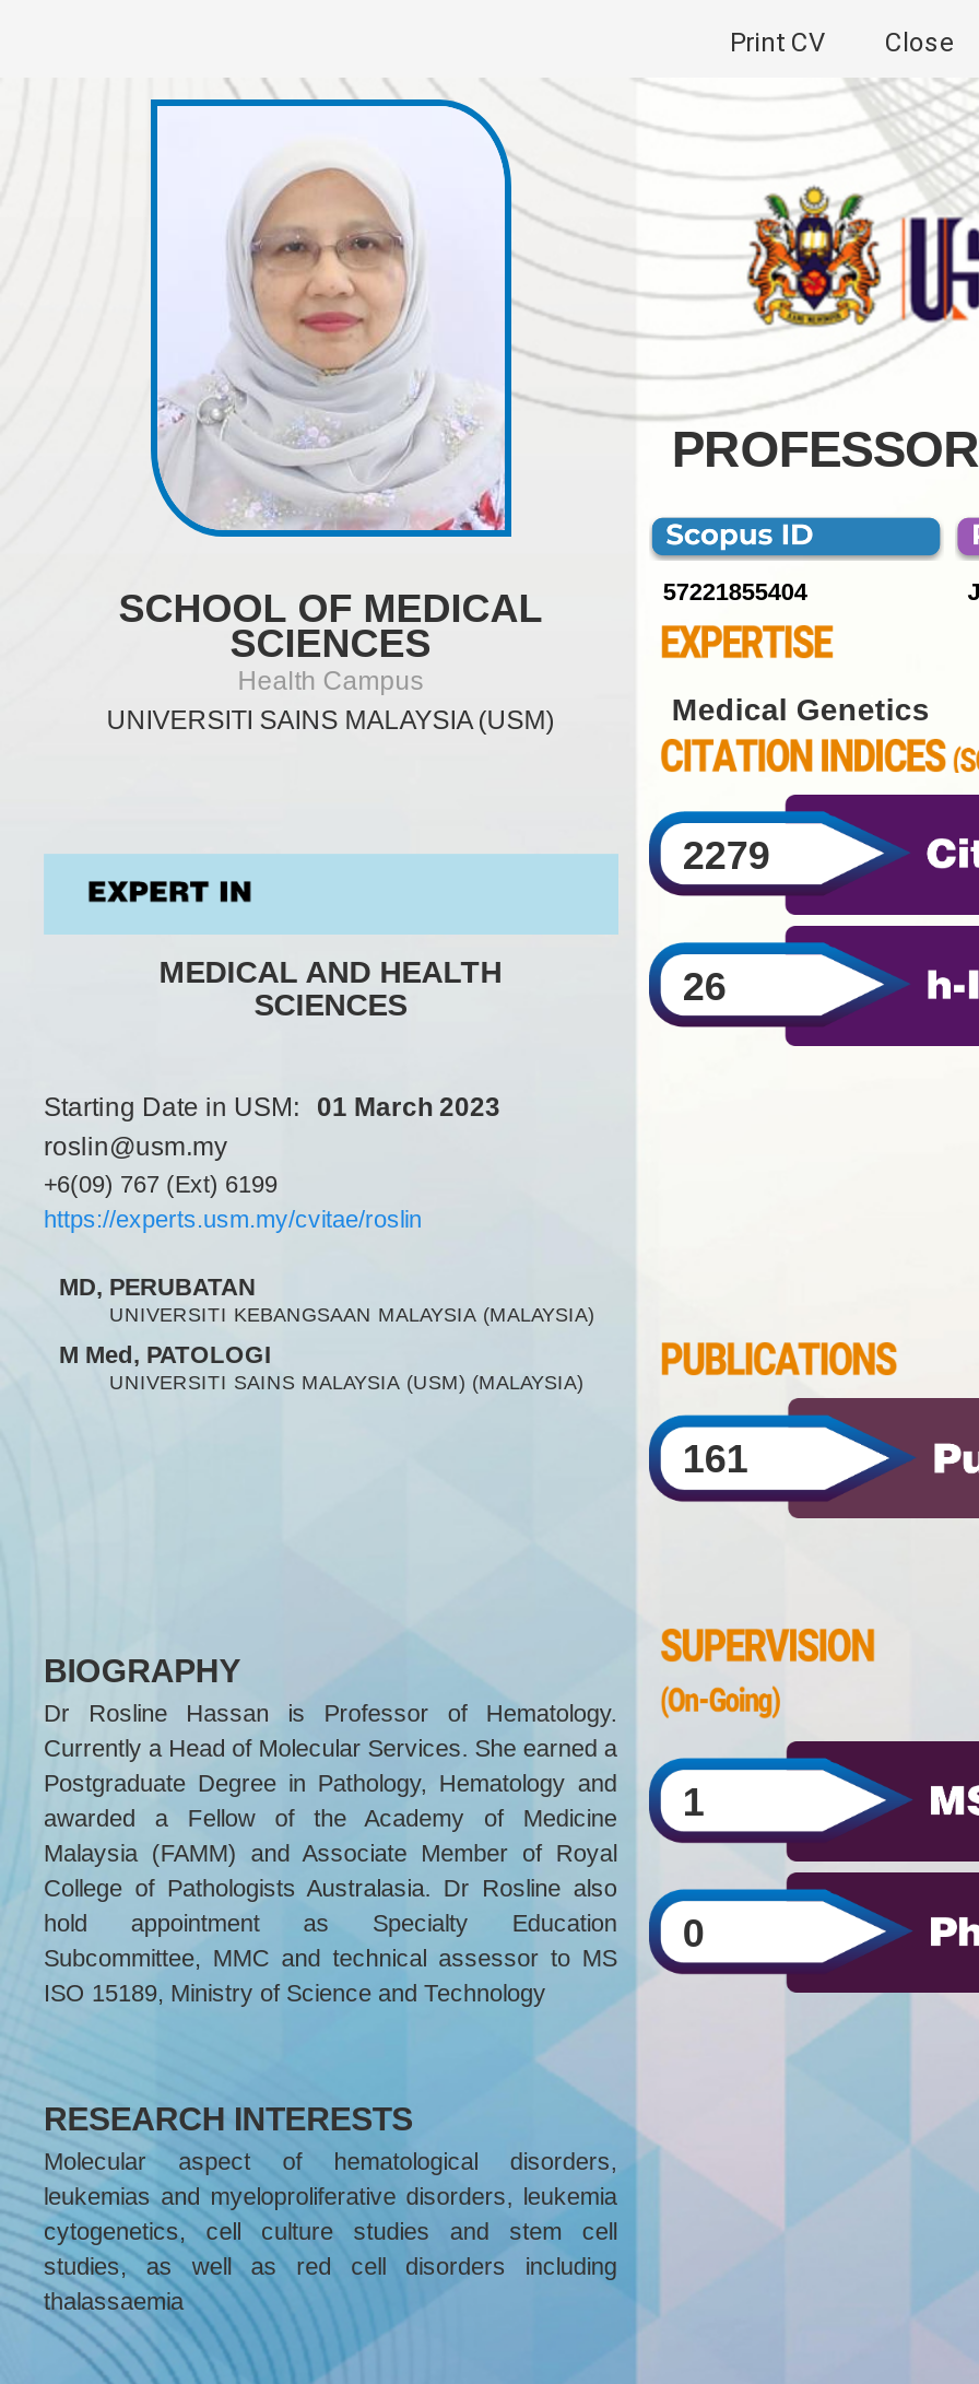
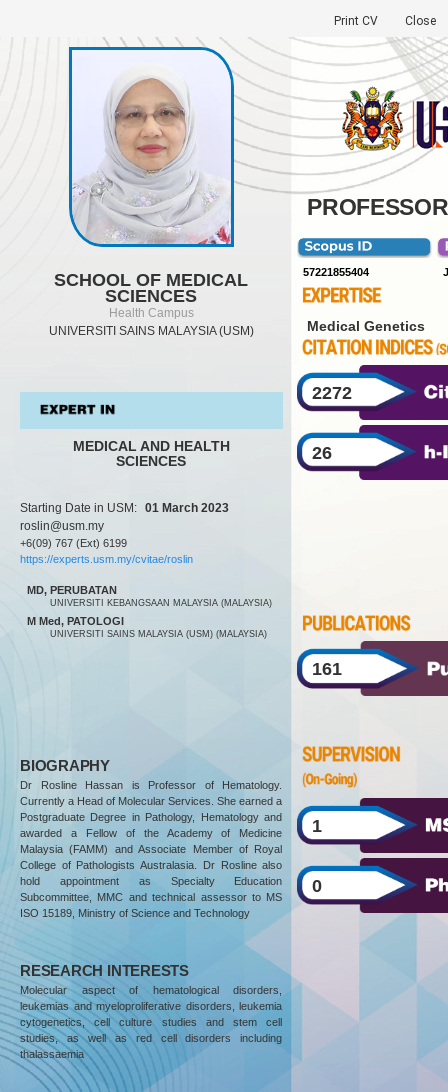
[683,833,770,877] 2279 -> [312,382,352,402] 2272

